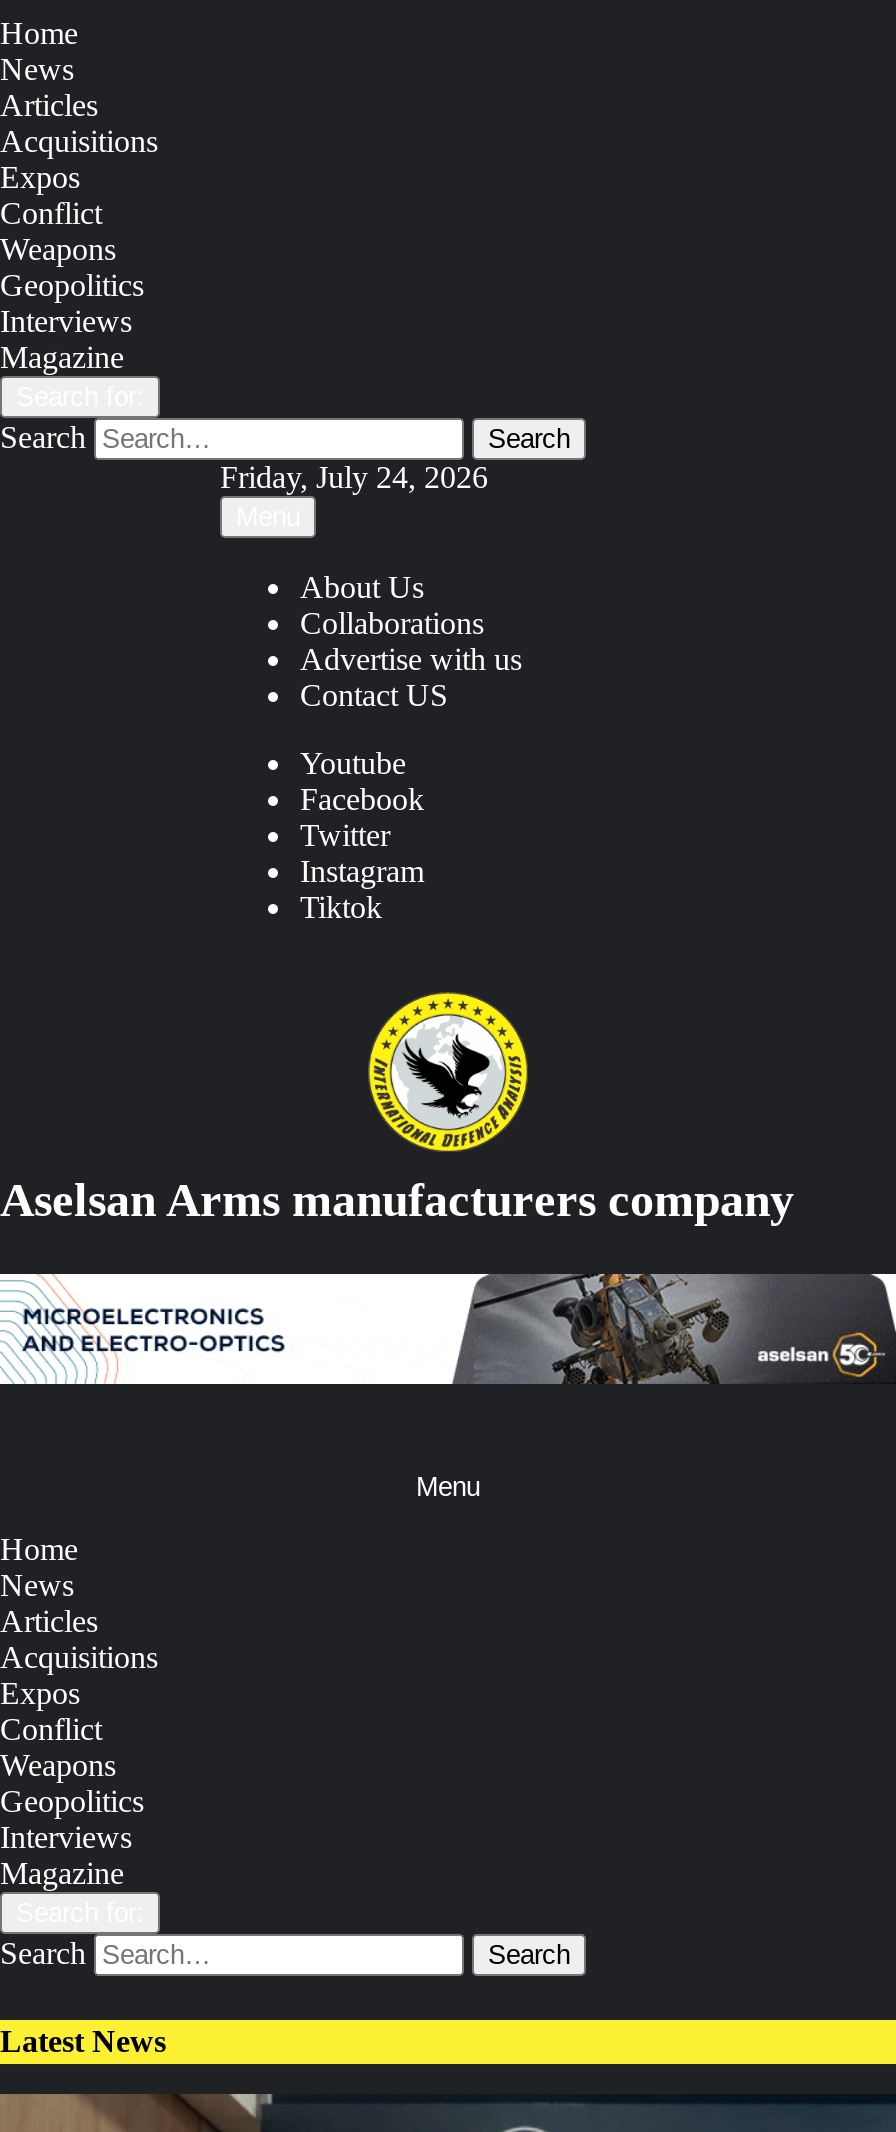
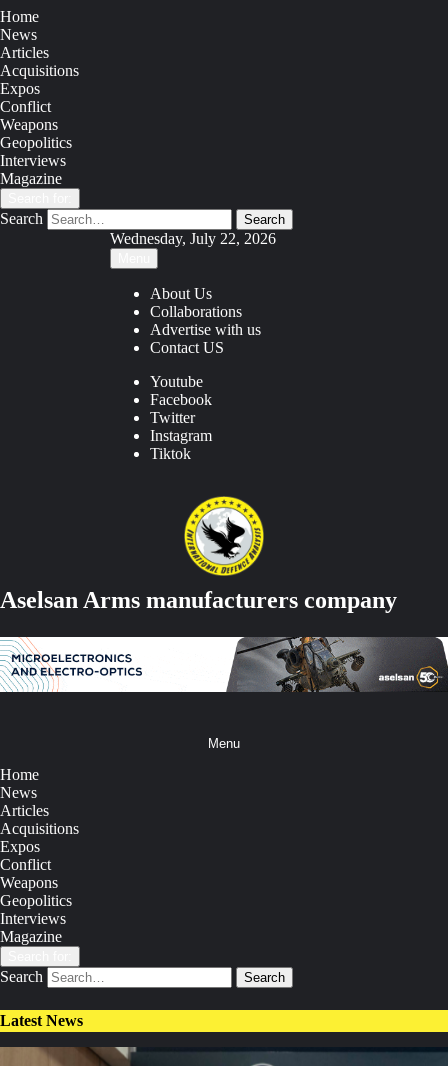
[220,460,488,494] Friday, July 24, 2026 -> [110,230,276,247] Wednesday, July 22, 2026

